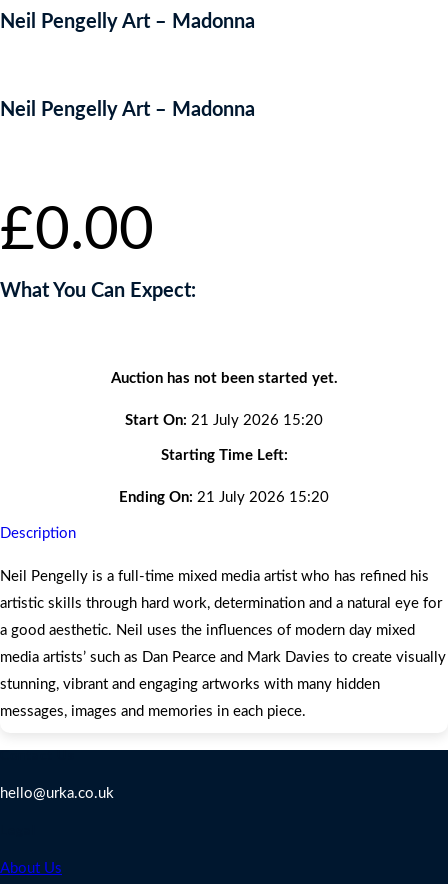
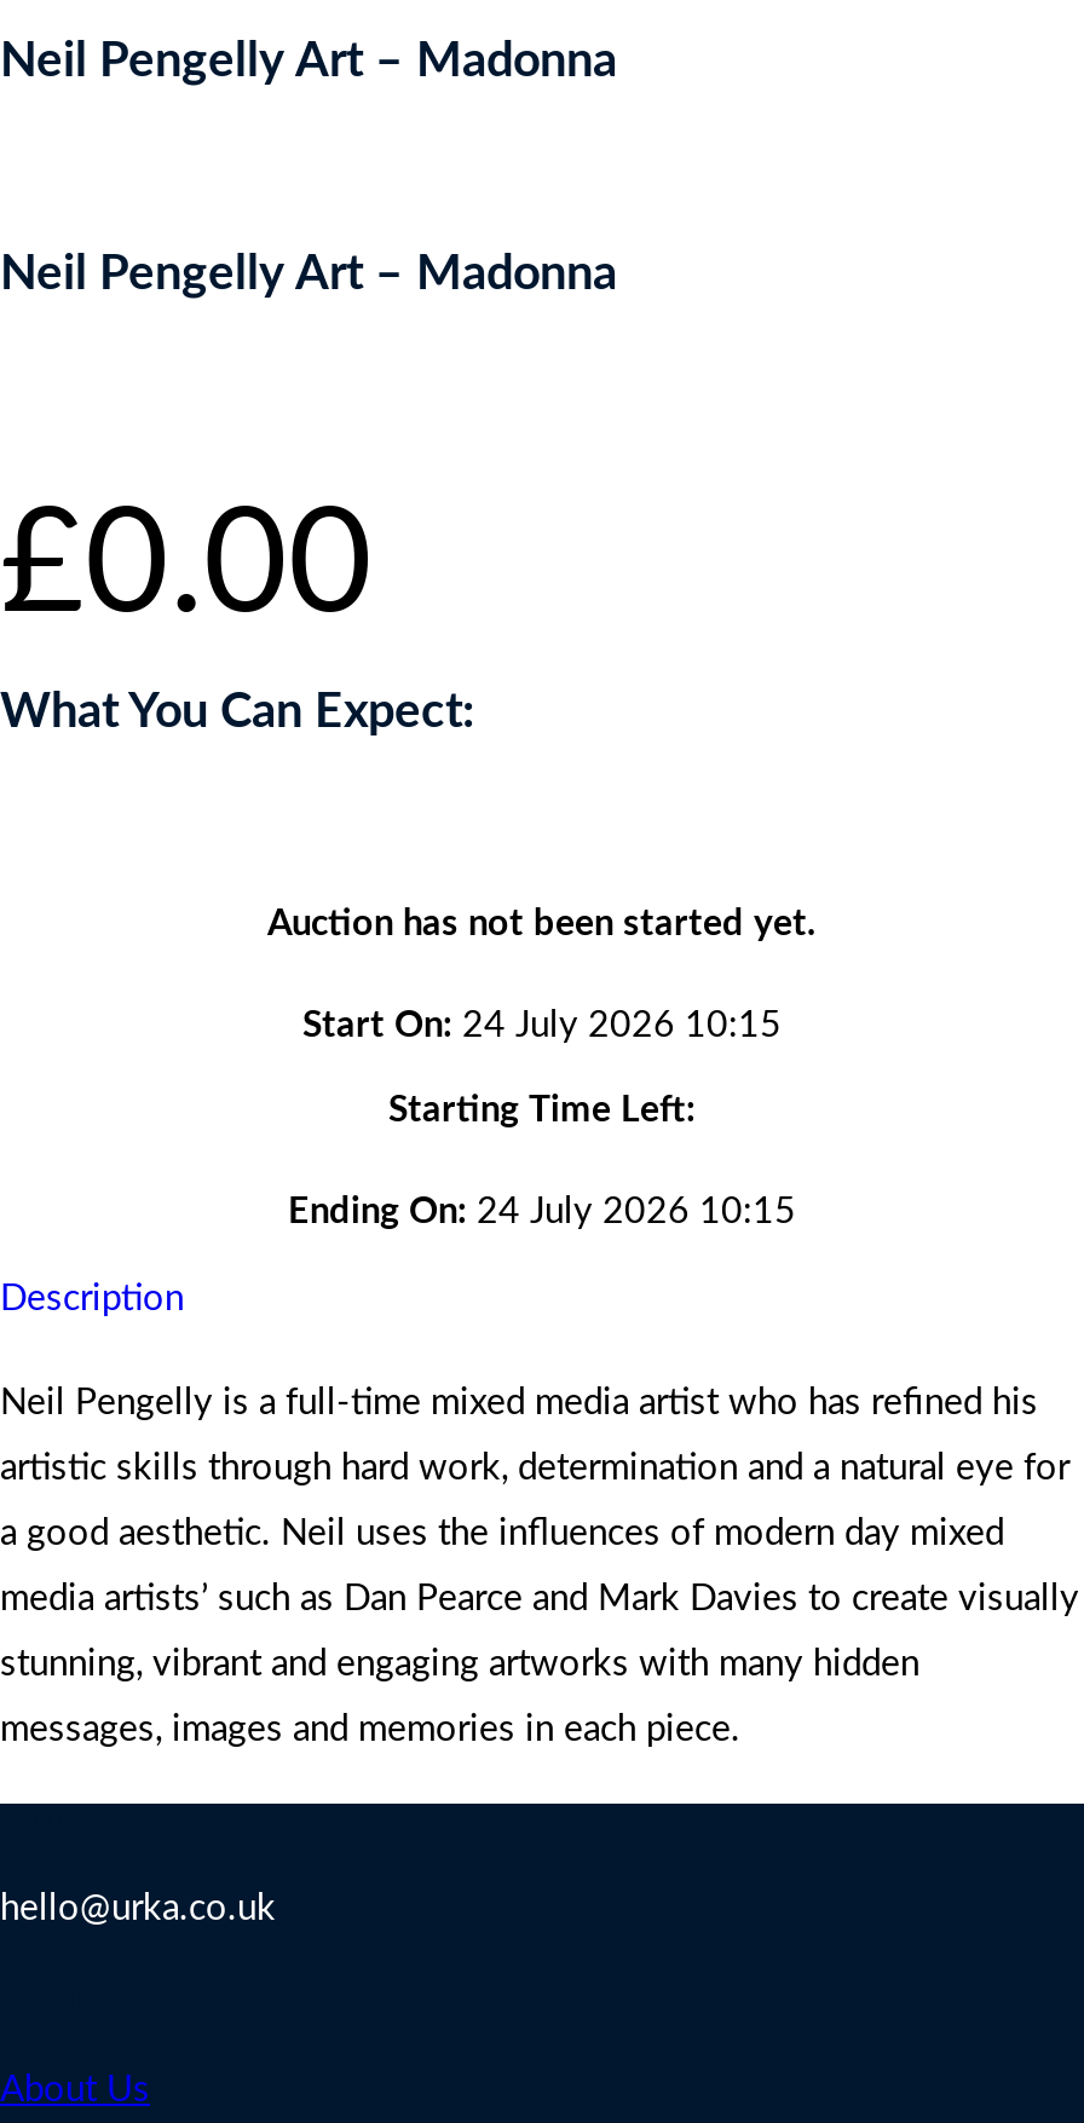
[125,413,323,428] Start On: 21 July 2026 15:20 -> [302,1007,782,1043] Start On: 24 July 2026 10:15
[119,490,329,505] Ending On: 21 July 2026 15:20 -> [288,1193,796,1230] Ending On: 24 July 2026 10:15

